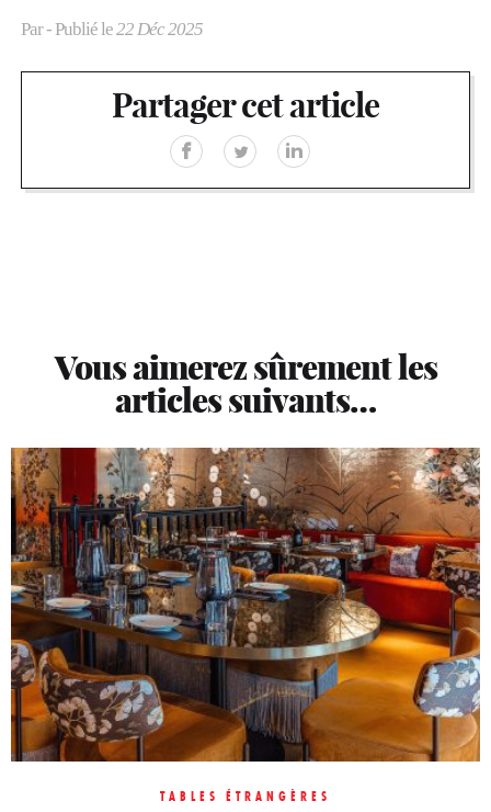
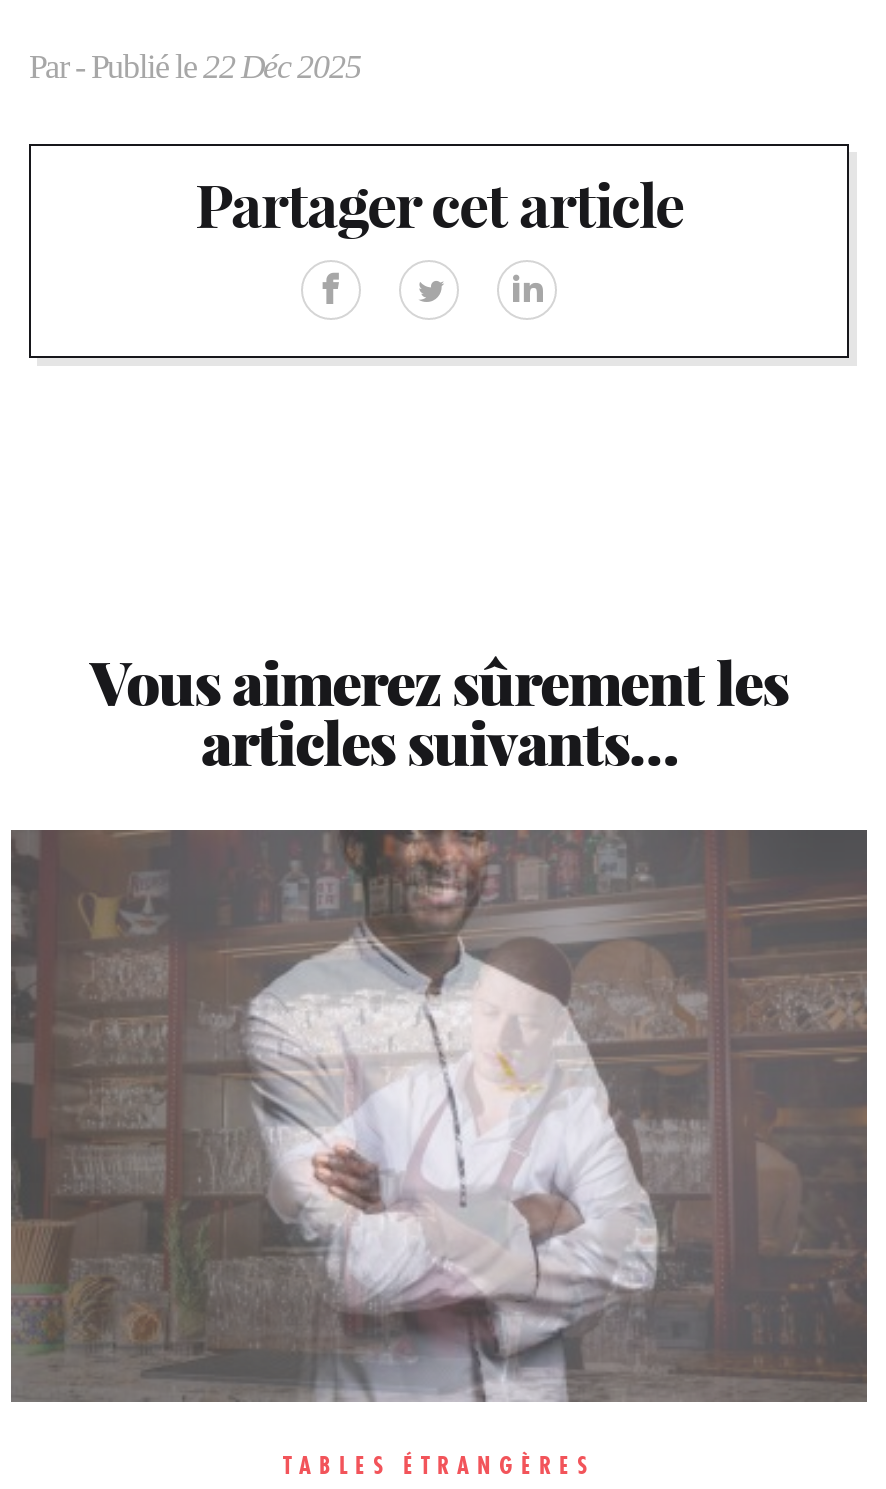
[10,447,481,763] [image] -> [9,828,869,1404] [image]

